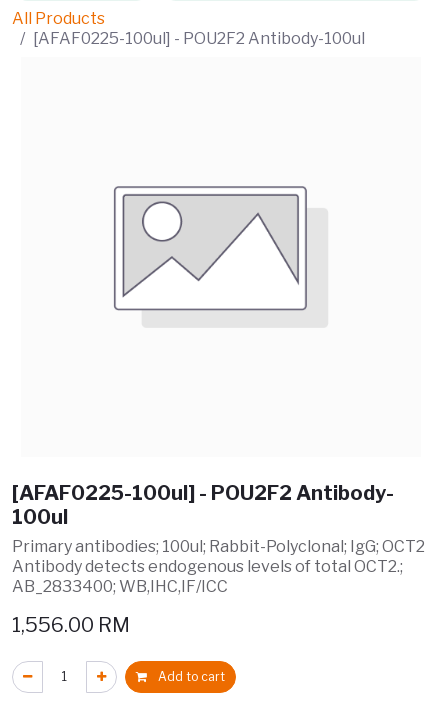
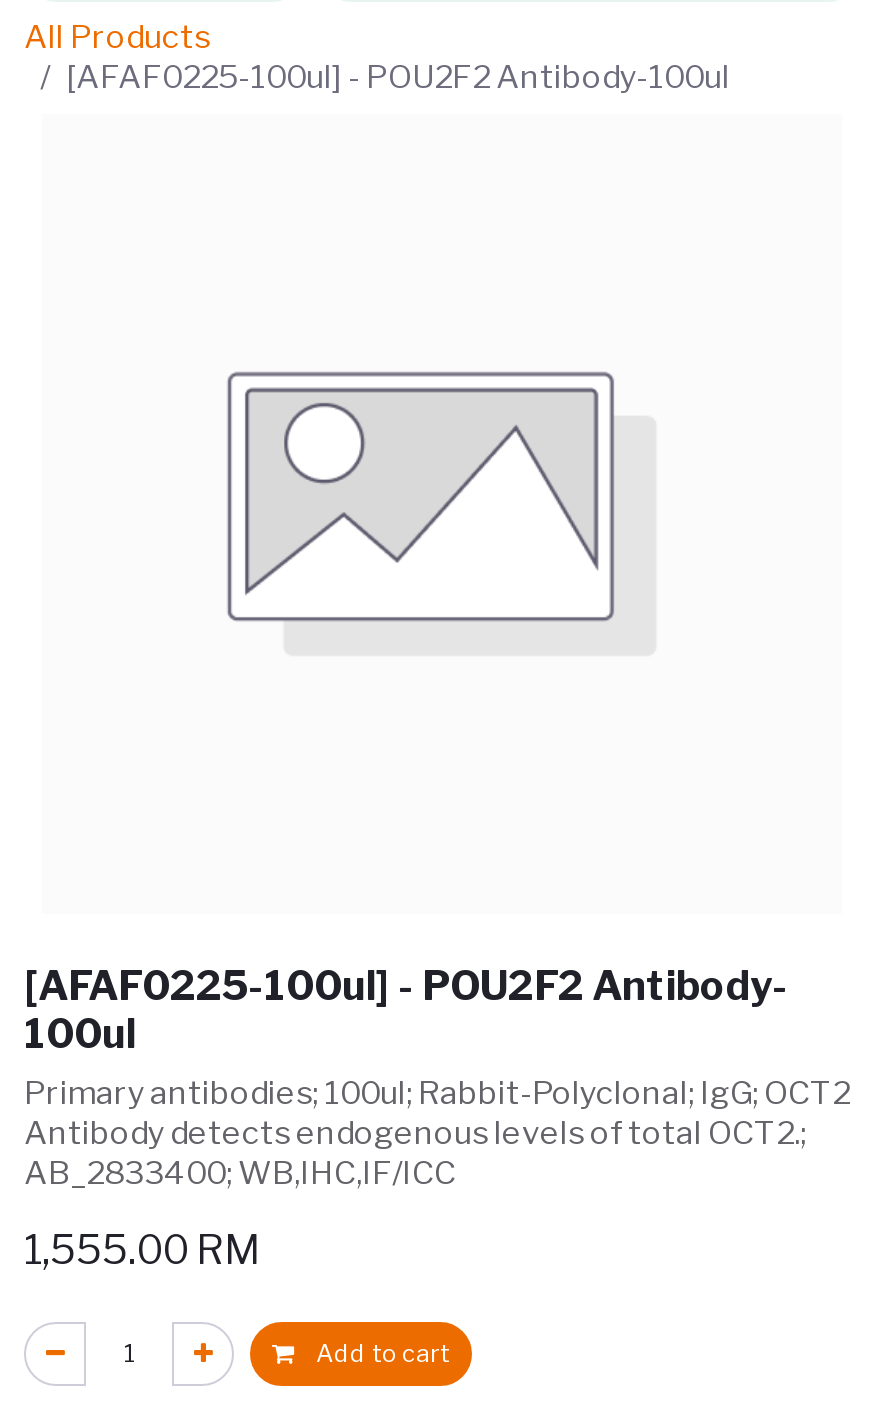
[12,613,130,637] 1,556.00 RM -> [24,1226,260,1274] 1,555.00 RM

